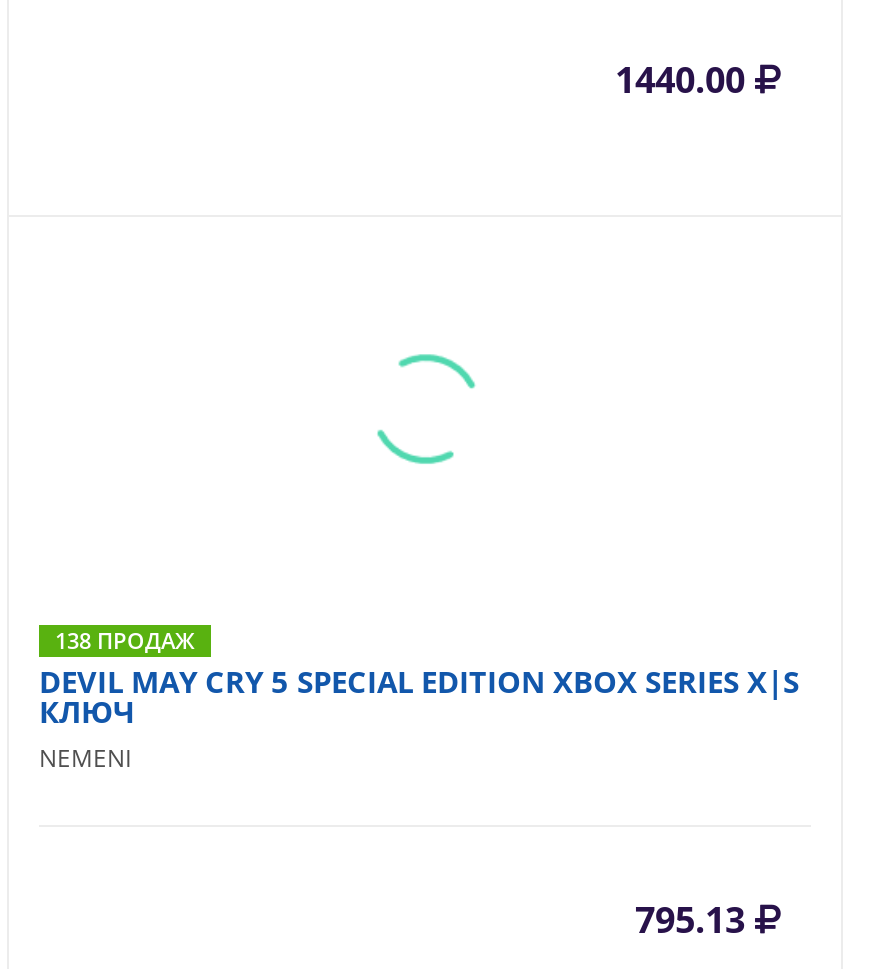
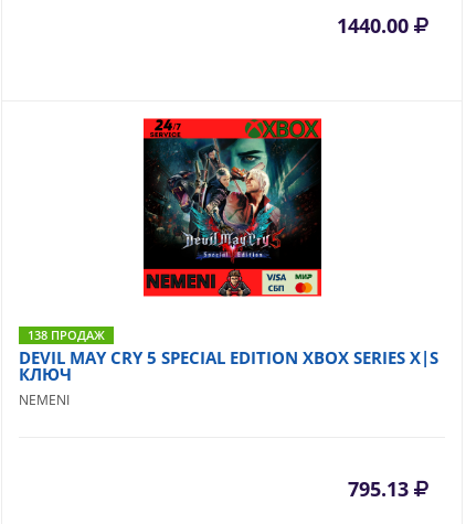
none -> [142,117,322,298] [image]

